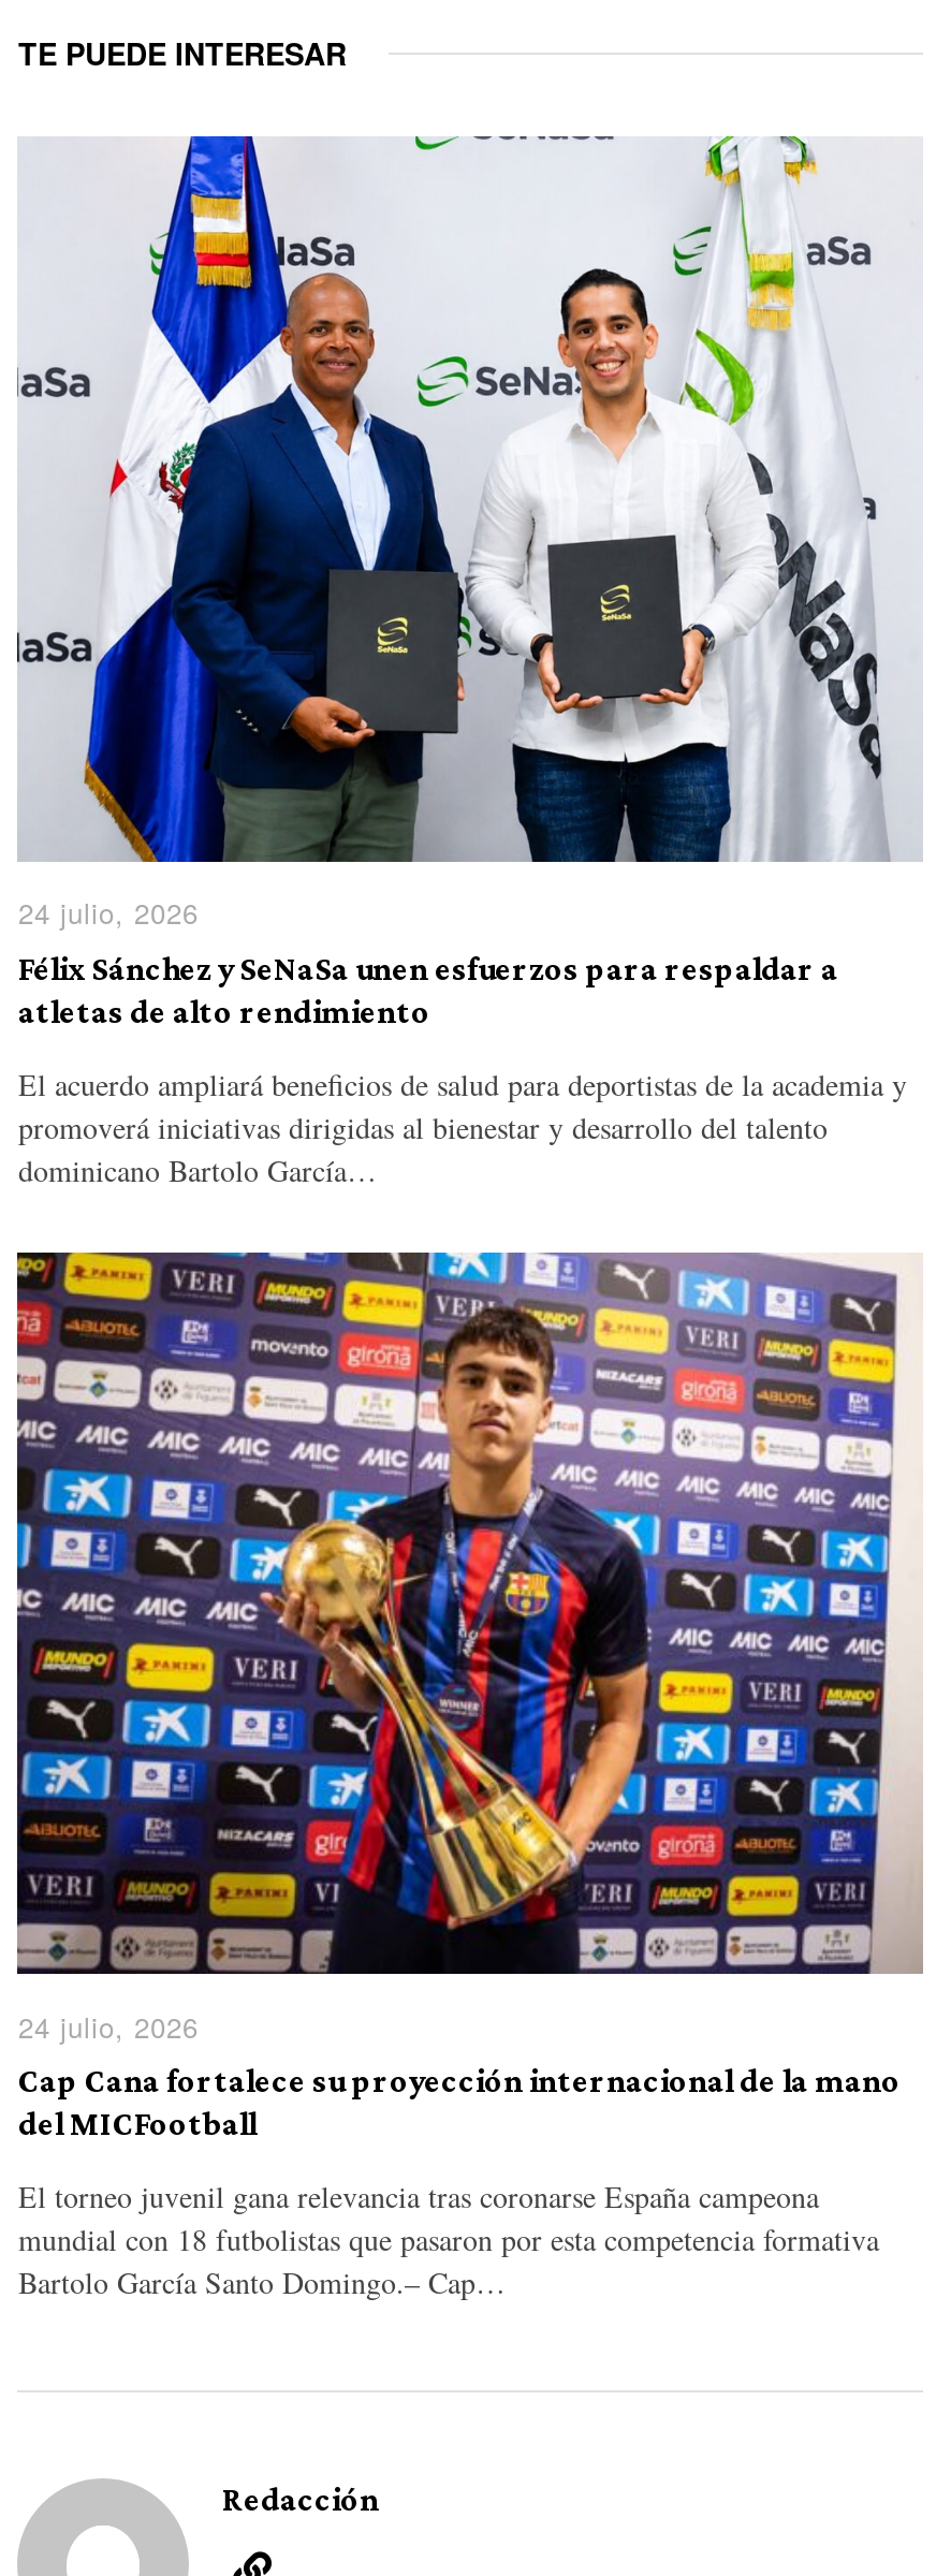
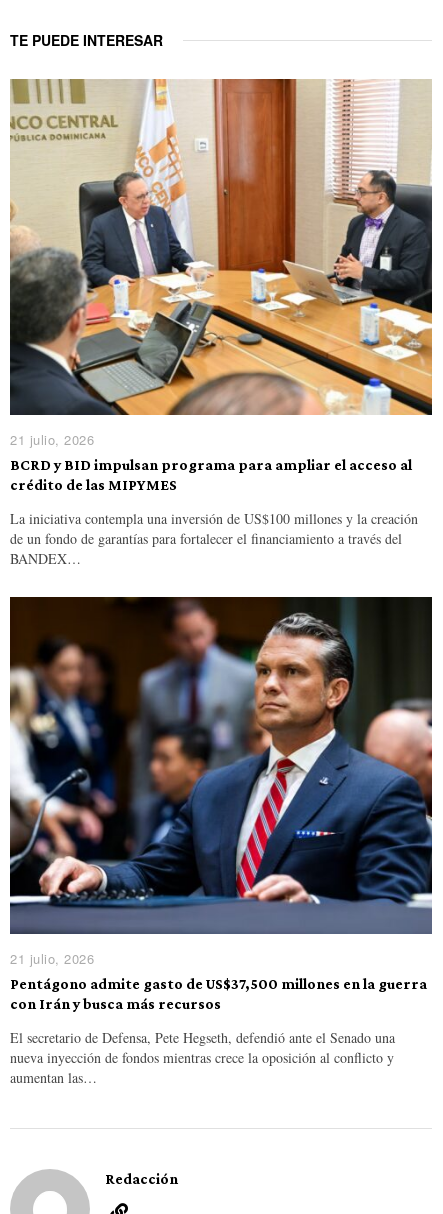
[17,135,923,1028] [image] | 24 julio, 2026 | Félix Sánchez y SeNaSa unen esfuerzos para respaldar a | atletas de alto rendimiento -> [9,78,433,493] [image] | 21 julio, 2026 | BCRD y BID impulsan programa para ampliar el acceso al | crédito de las MIPYMES
[18,1062,907,1189] El acuerdo ampliará beneficios de salud para deportistas de la academia y | promoverá iniciativas dirigidas al bienestar y desarrollo del talento | dominicano Bartolo García… -> [10,509,418,568] La iniciativa contempla una inversión de US$100 millones y la creación | de un fondo de garantías para fortalecer el financiamiento a través del | BANDEX…
[15,1249,923,2141] [image] | 24 julio, 2026 | Cap Cana fortalece su proyección internacional de la mano | del MICFootball -> [9,596,433,1012] [image] | 21 julio, 2026 | Pentágono admite gasto de US$37,500 millones en la guerra | con Irán y busca más recursos
[18,2176,879,2302] El torneo juvenil gana relevancia tras coronarse España campeona | mundial con 18 futbolistas que pasaron por esta competencia formativa | Bartolo García Santo Domingo.– Cap… -> [10,1028,395,1087] El secretario de Defensa, Pete Hegseth, defendió ante el Senado una | nueva inyección de fondos mientras crece la oposición al conflicto y | aumentan las…

